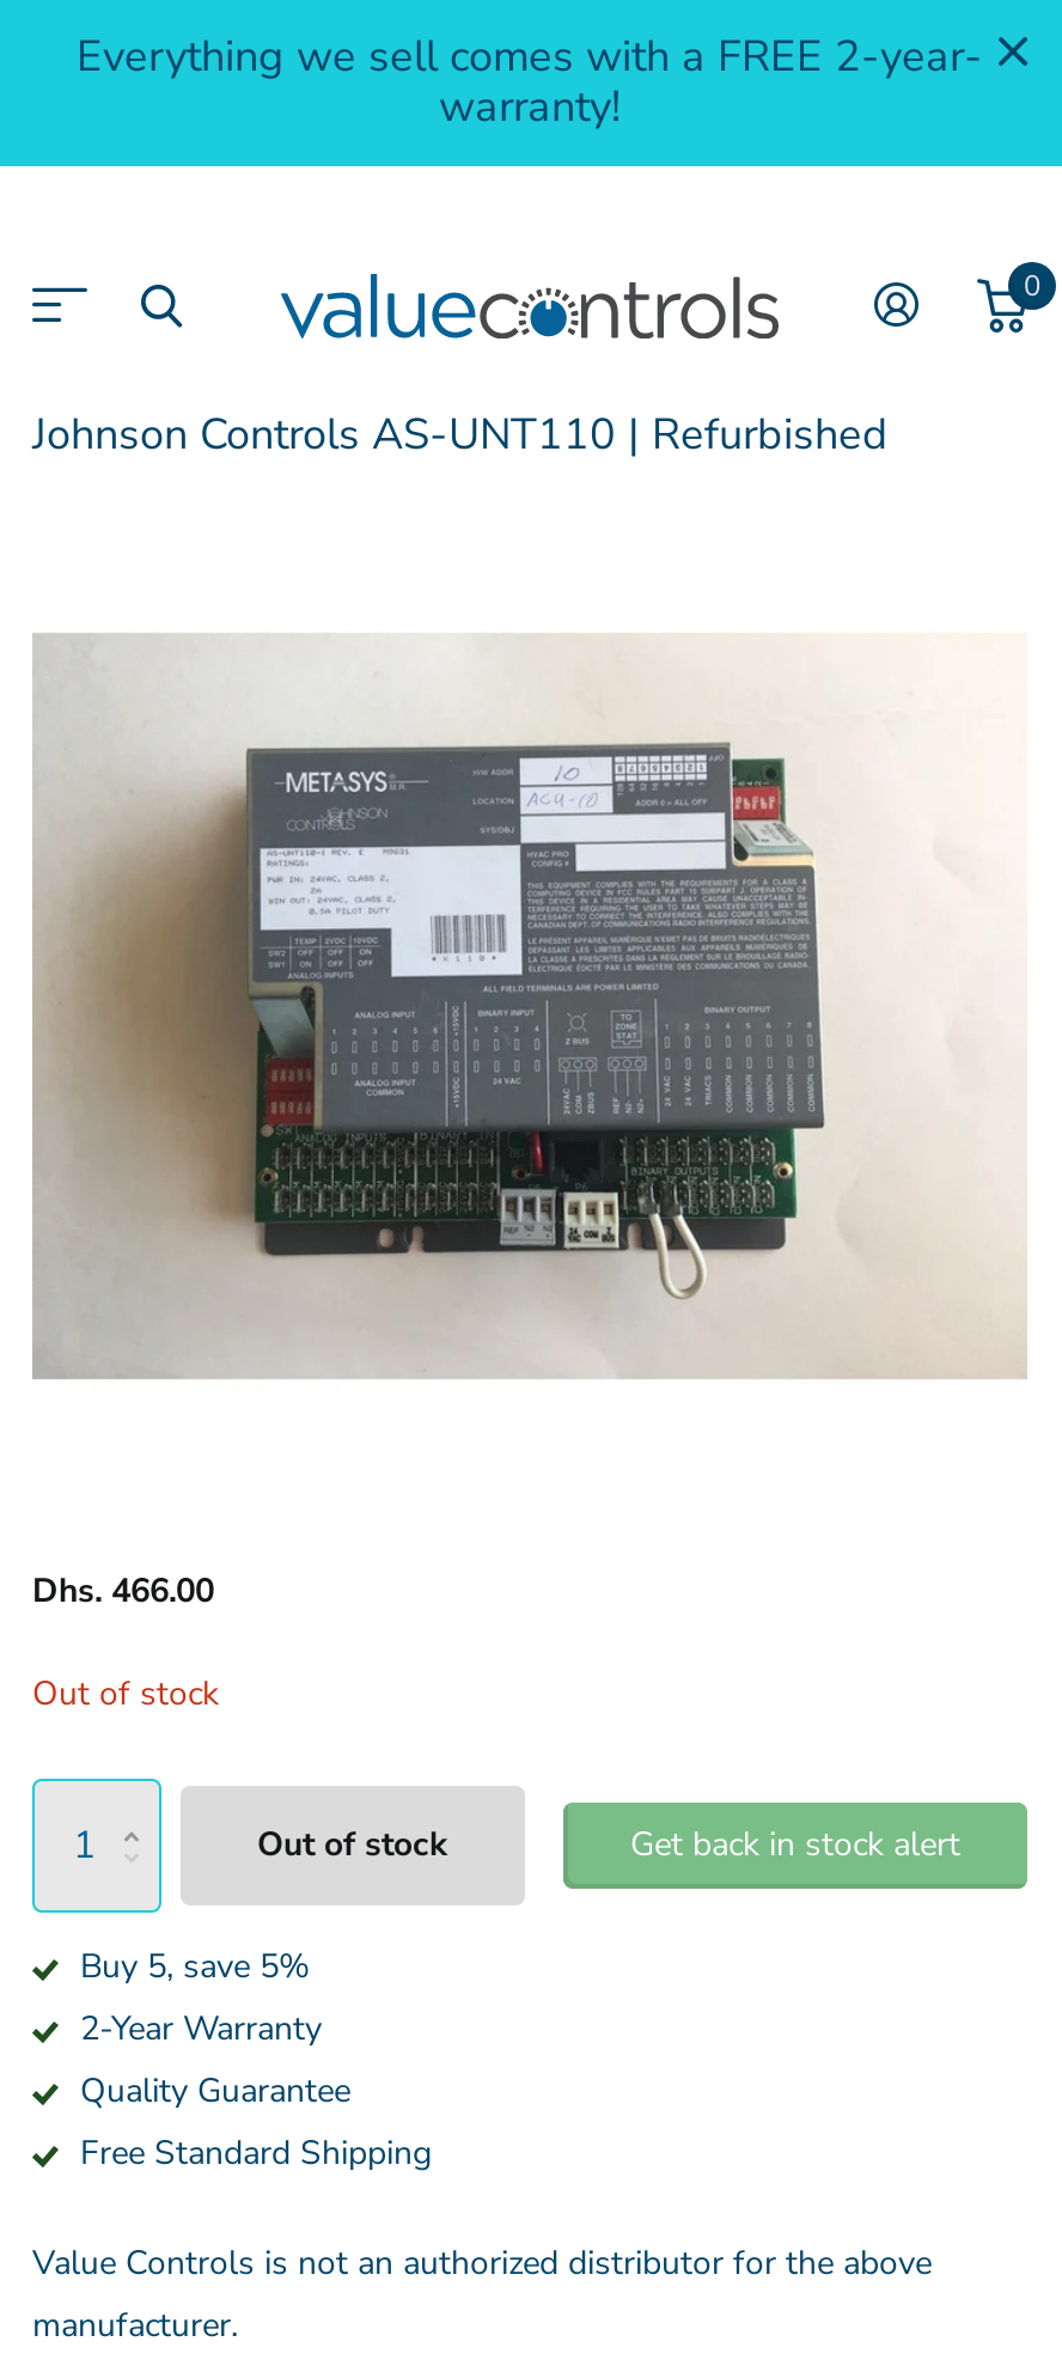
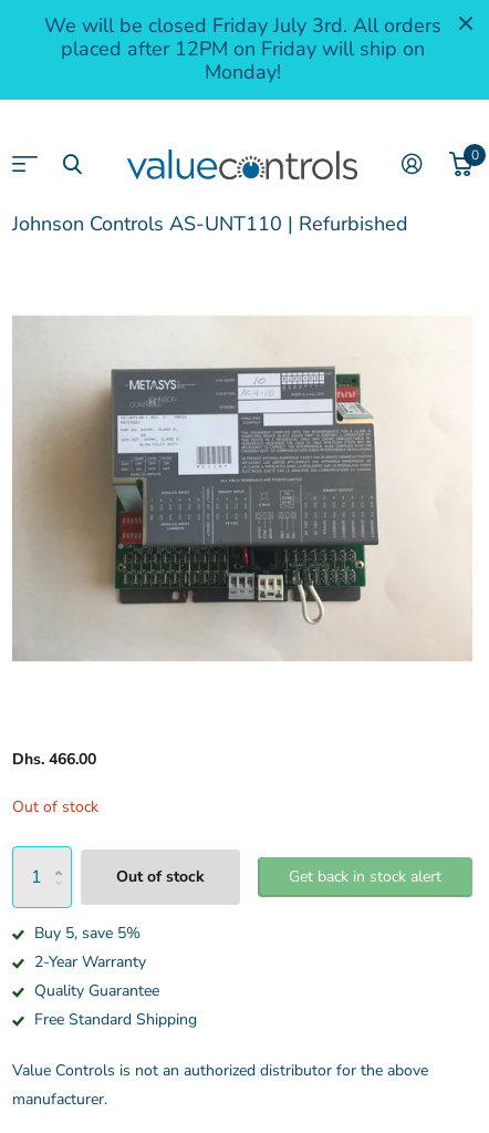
[77,28,983,135] Everything we sell comes with a FREE 2-year- | warranty! -> [44,12,441,85] We will be closed Friday July 3rd. All orders | placed after 12PM on Friday will ship on | Monday!

